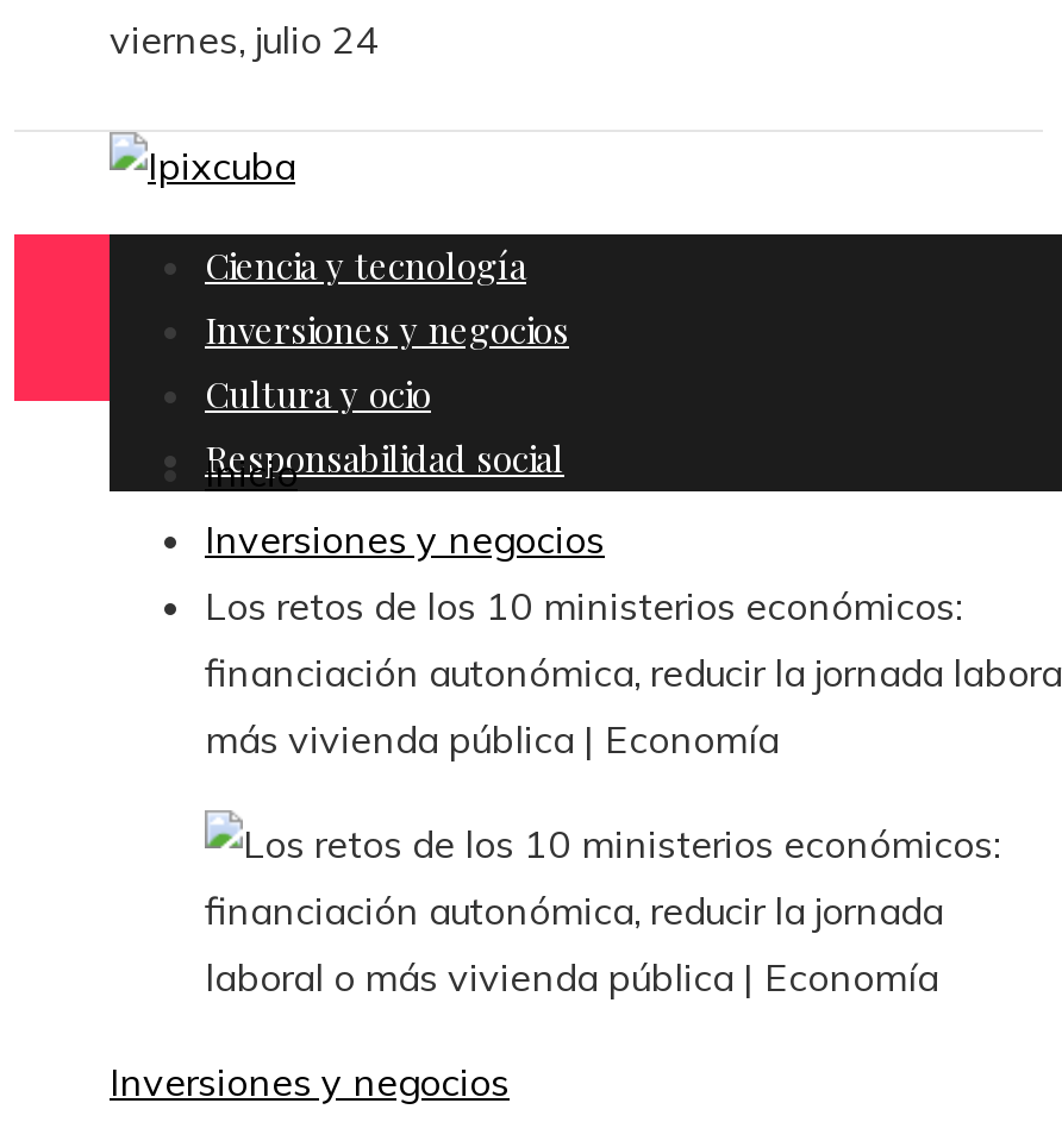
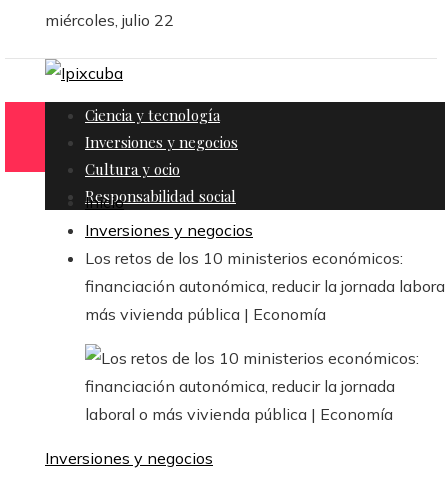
[110,15,379,63] viernes, julio 24 -> [45,10,174,30] miércoles, julio 22

